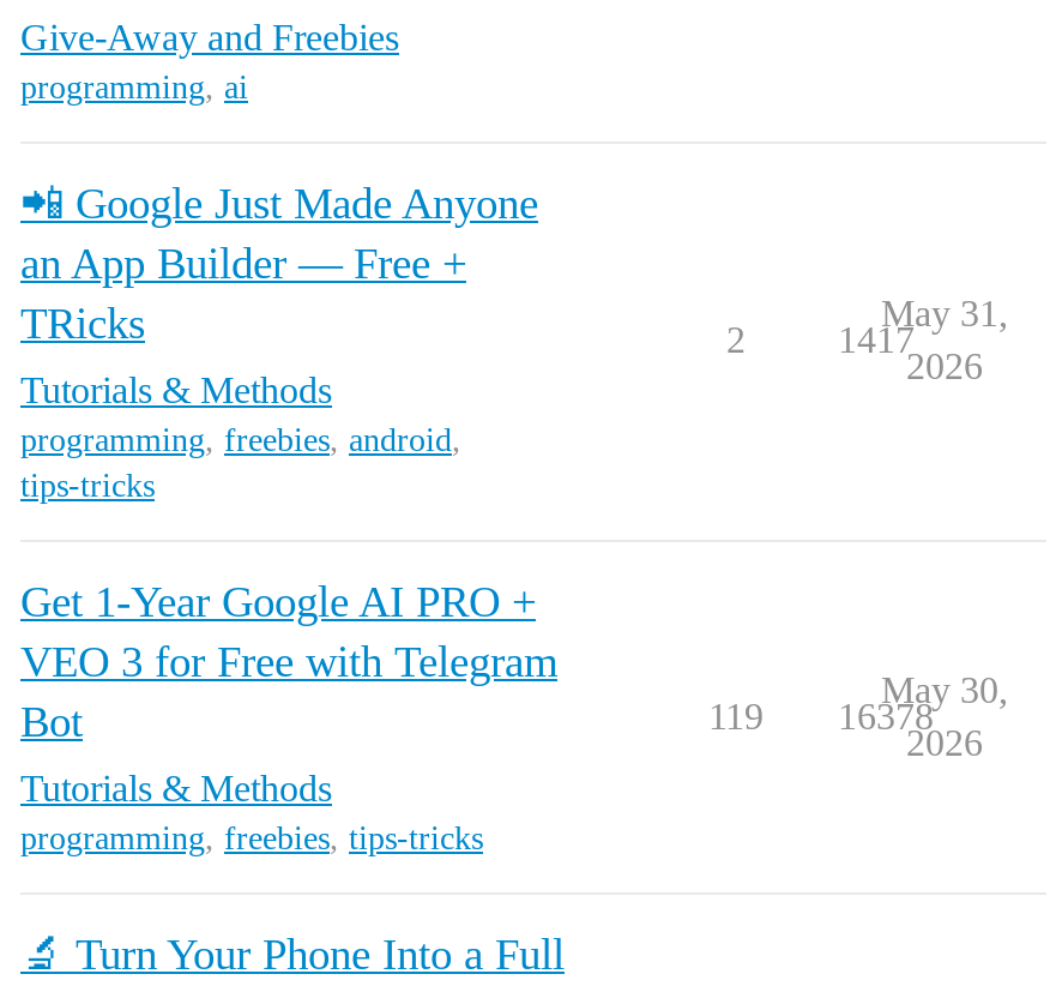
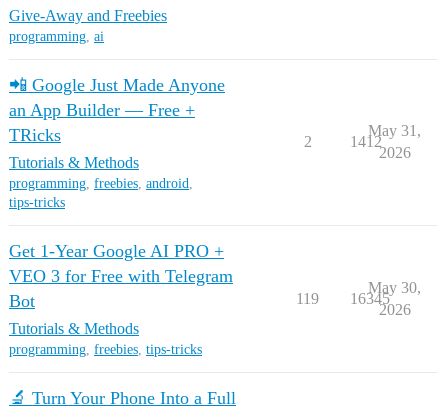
[838,319,915,360] 1417 -> [350,133,382,150] 1412
[708,696,934,737] 119 16378 -> [296,290,390,307] 119 16345

